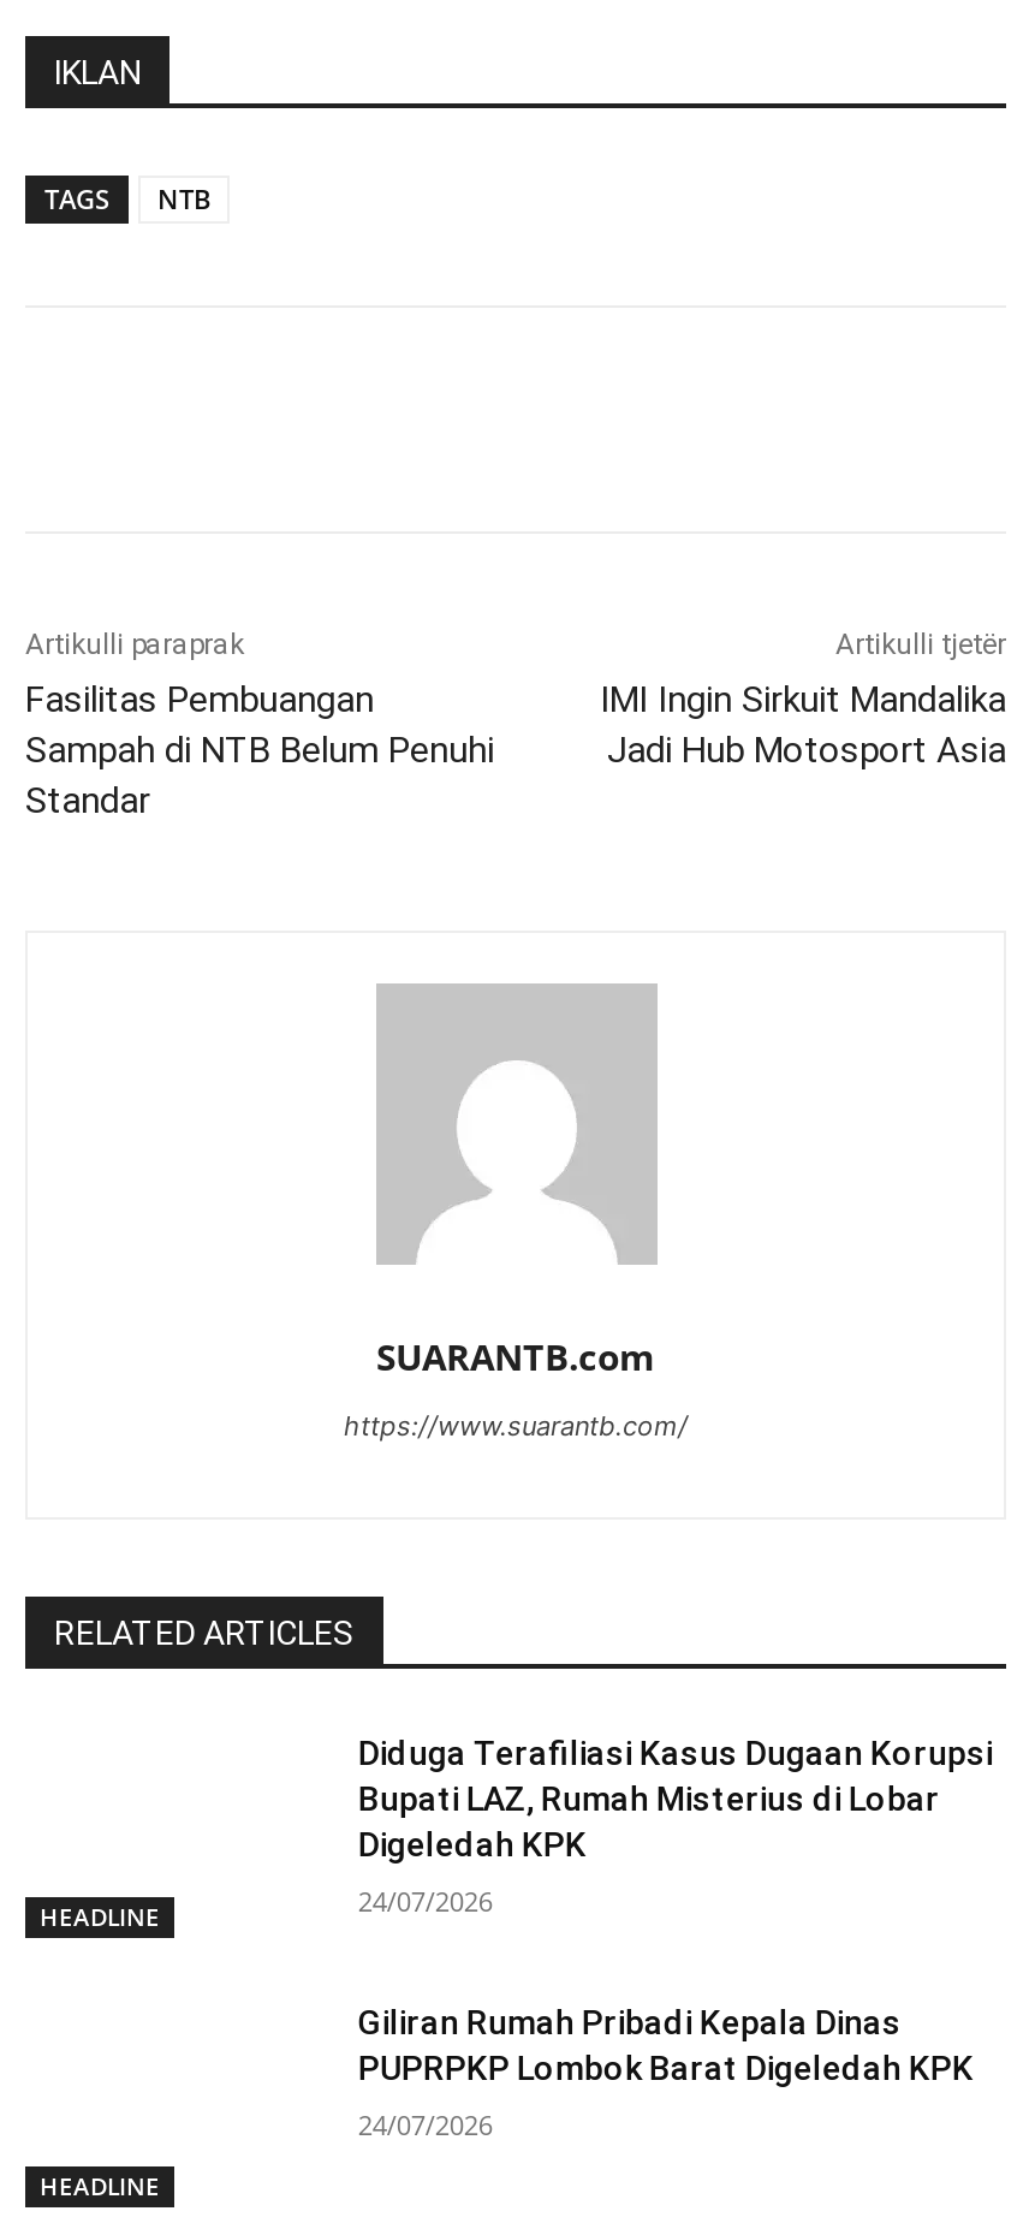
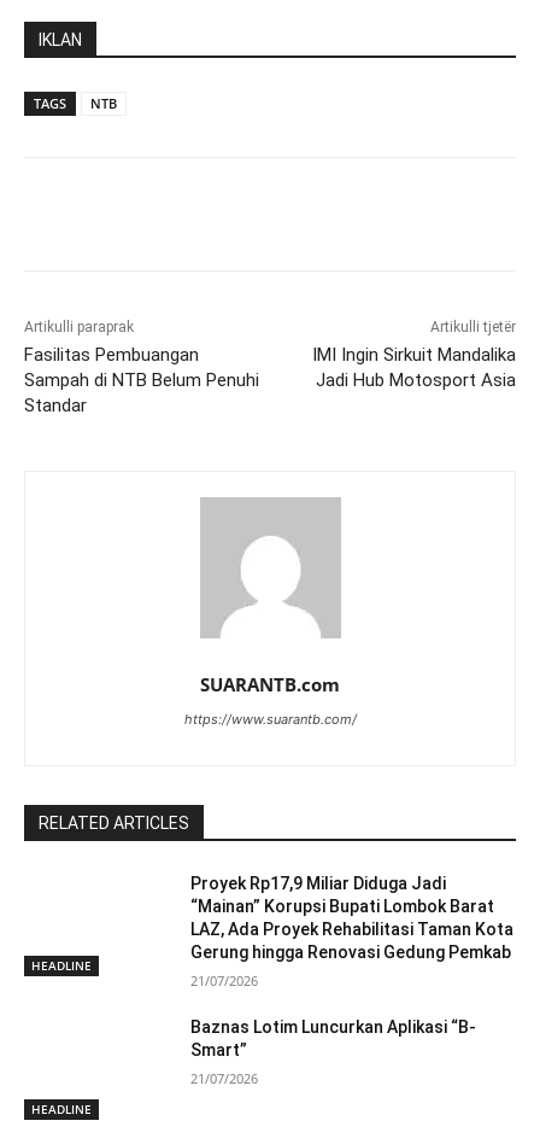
[358,1735,993,1865] Diduga Terafiliasi Kasus Dugaan Korupsi | Bupati LAZ, Rumah Misterius di Lobar | Digeledah KPK -> [191,874,514,962] Proyek Rp17,9 Miliar Diduga Jadi | “Mainan” Korupsi Bupati Lombok Barat | LAZ, Ada Proyek Rehabilitasi Taman Kota | Gerung hingga Renovasi Gedung Pemkab
[358,1884,493,1920] 24/07/2026 -> [191,972,258,990] 21/07/2026
[358,2003,973,2088] Giliran Rumah Pribadi Kepala Dinas | PUPRPKP Lombok Barat Digeledah KPK -> [191,1018,477,1060] Baznas Lotim Luncurkan Aplikasi “B- | Smart”
[358,2107,493,2143] 24/07/2026 -> [191,1070,258,1088] 21/07/2026

